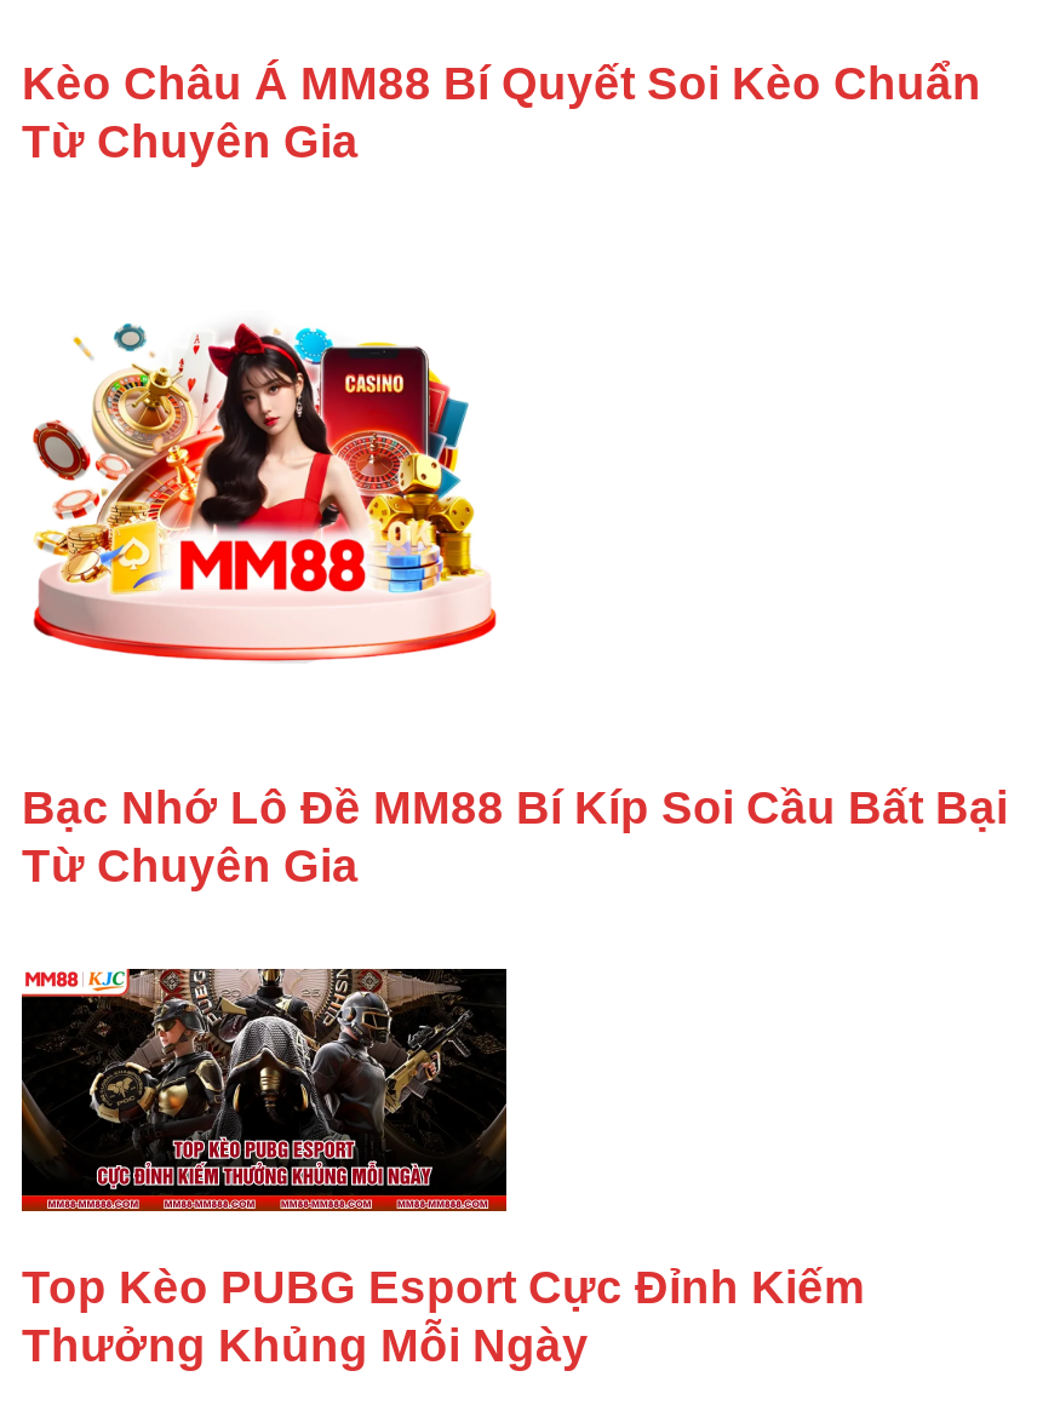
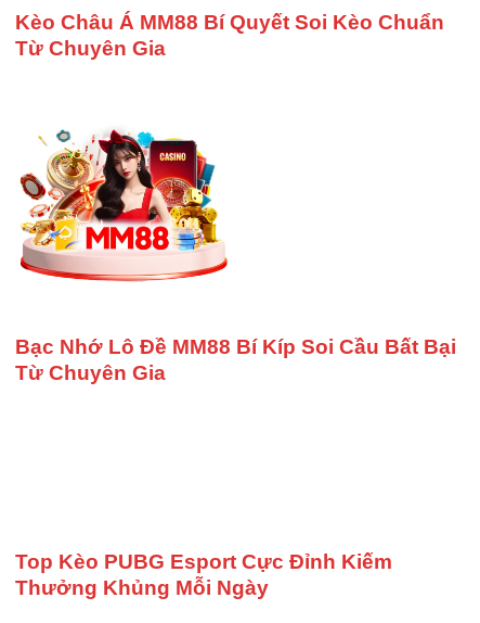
[19,967,509,1214] [image] -> none

